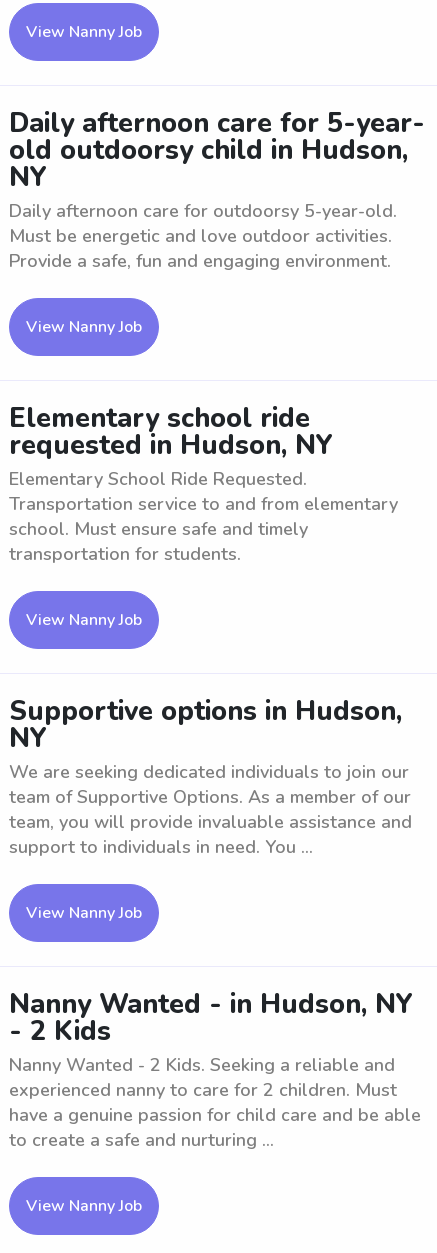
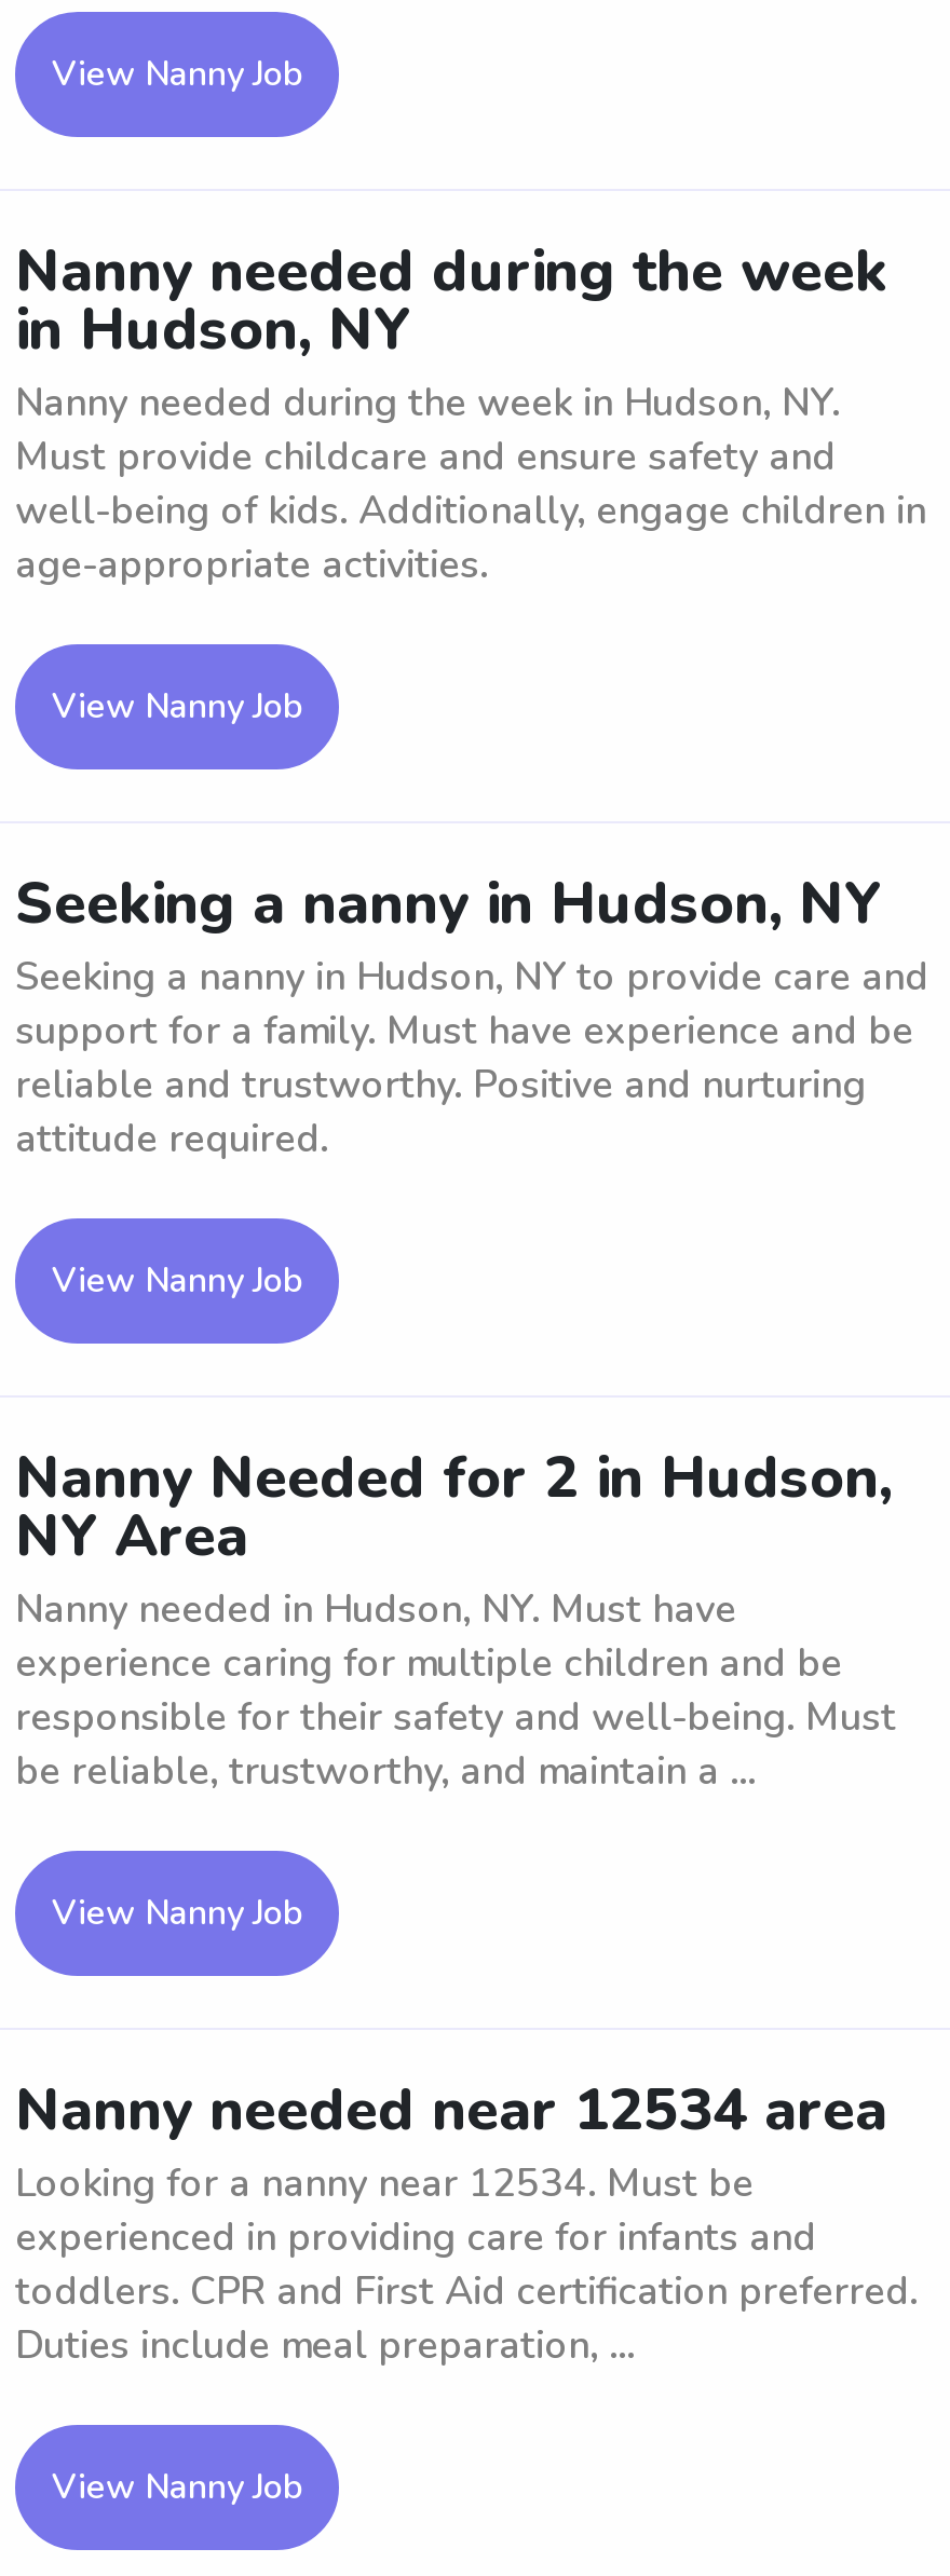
[9,105,425,273] Daily afternoon care for 5-year- | old outdoorsy child in Hudson, | NY | Daily afternoon care for outdoorsy 5-year-old. | Must be energetic and love outdoor activities. | Provide a safe, fun and engaging environment. -> [15,232,926,590] Nanny needed during the week | in Hudson, NY | Nanny needed during the week in Hudson, NY. | Must provide childcare and ensure safety and | well-being of kids. Additionally, engage children in | age-appropriate activities.
[9,400,398,566] Elementary school ride | requested in Hudson, NY | Elementary School Ride Requested. | Transportation service to and from elementary | school. Must ensure safe and timely | transportation for students. -> [15,864,928,1164] Seeking a nanny in Hudson, NY | Seeking a nanny in Hudson, NY to provide care and | support for a family. Must have experience and be | reliable and trustworthy. Positive and nurturing | attitude required.
[9,693,412,859] Supportive options in Hudson, | NY | We are seeking dedicated individuals to join our | team of Supportive Options. As a member of our | team, you will provide invaluable assistance and | support to individuals in need. You ... -> [15,1439,896,1797] Nanny Needed for 2 in Hudson, | NY Area | Nanny needed in Hudson, NY. Must have | experience caring for multiple children and be | responsible for their safety and well-being. Must | be reliable, trustworthy, and maintain a ...
[9,986,421,1152] Nanny Wanted - in Hudson, NY | - 2 Kids | Nanny Wanted - 2 Kids. Seeking a reliable and | experienced nanny to care for 2 children. Must | have a genuine passion for child care and be able | to create a safe and nurturing ... -> [15,2071,918,2371] Nanny needed near 12534 area | Looking for a nanny near 12534. Must be | experienced in providing care for infants and | toddlers. CPR and First Aid certification preferred. | Duties include meal preparation, ...

